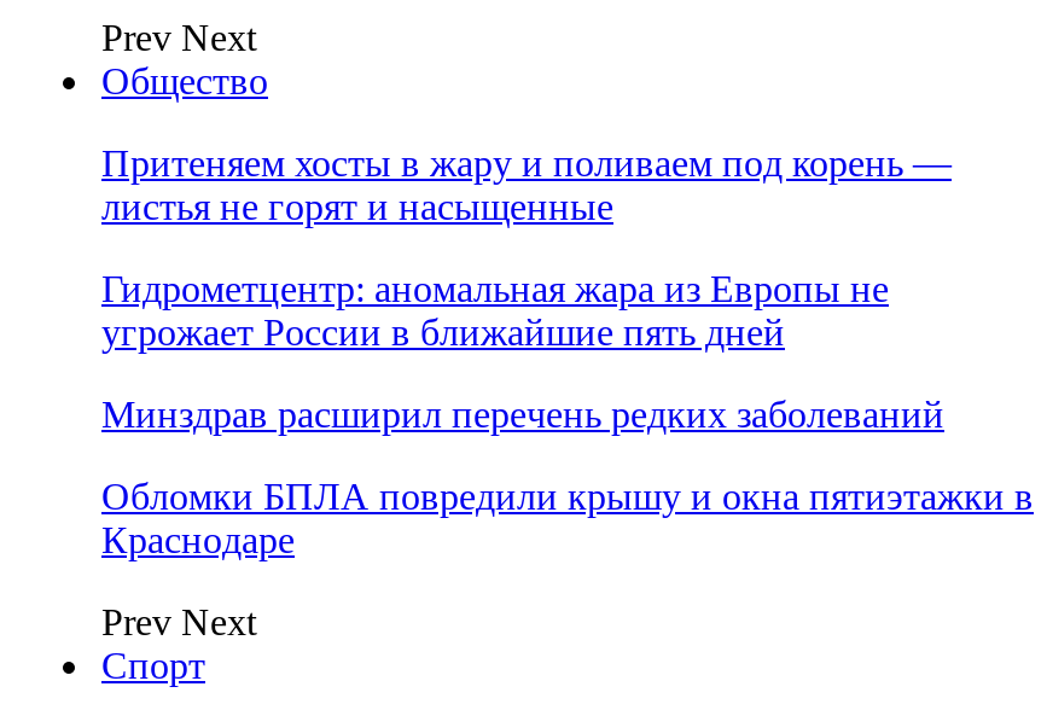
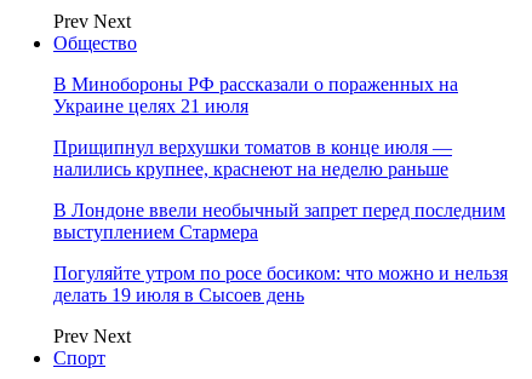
[101,142,952,227] Притеняем хосты в жару и поливаем под корень — | листья не горят и насыщенные -> [53,74,458,116] В Минобороны РФ рассказали о пораженных на | Украине целях 21 июля
[101,268,889,353] Гидрометцентр: аномальная жара из Европы не | угрожает России в ближайшие пять дней -> [53,137,452,179] Прищипнул верхушки томатов в конце июля — | налились крупнее, краснеют на неделю раньше
[101,394,944,435] Минздрав расширил перечень редких заболеваний -> [53,200,505,242] В Лондоне ввели необычный запрет перед последним | выступлением Стармера
[101,476,1034,560] Обломки БПЛА повредили крышу и окна пятиэтажки в | Краснодаре -> [53,263,508,305] Погуляйте утром по росе босиком: что можно и нельзя | делать 19 июля в Сысоев день

